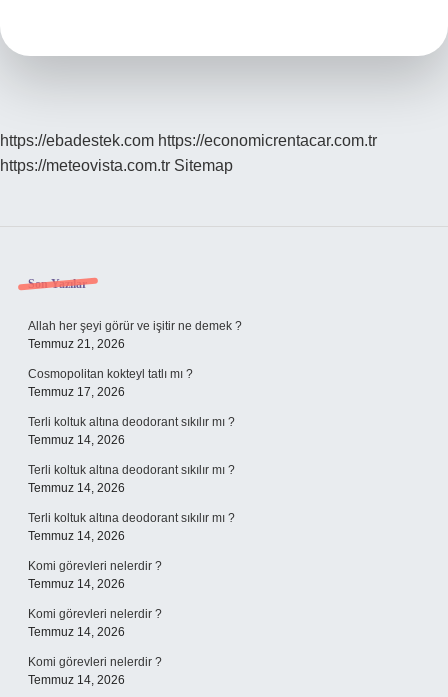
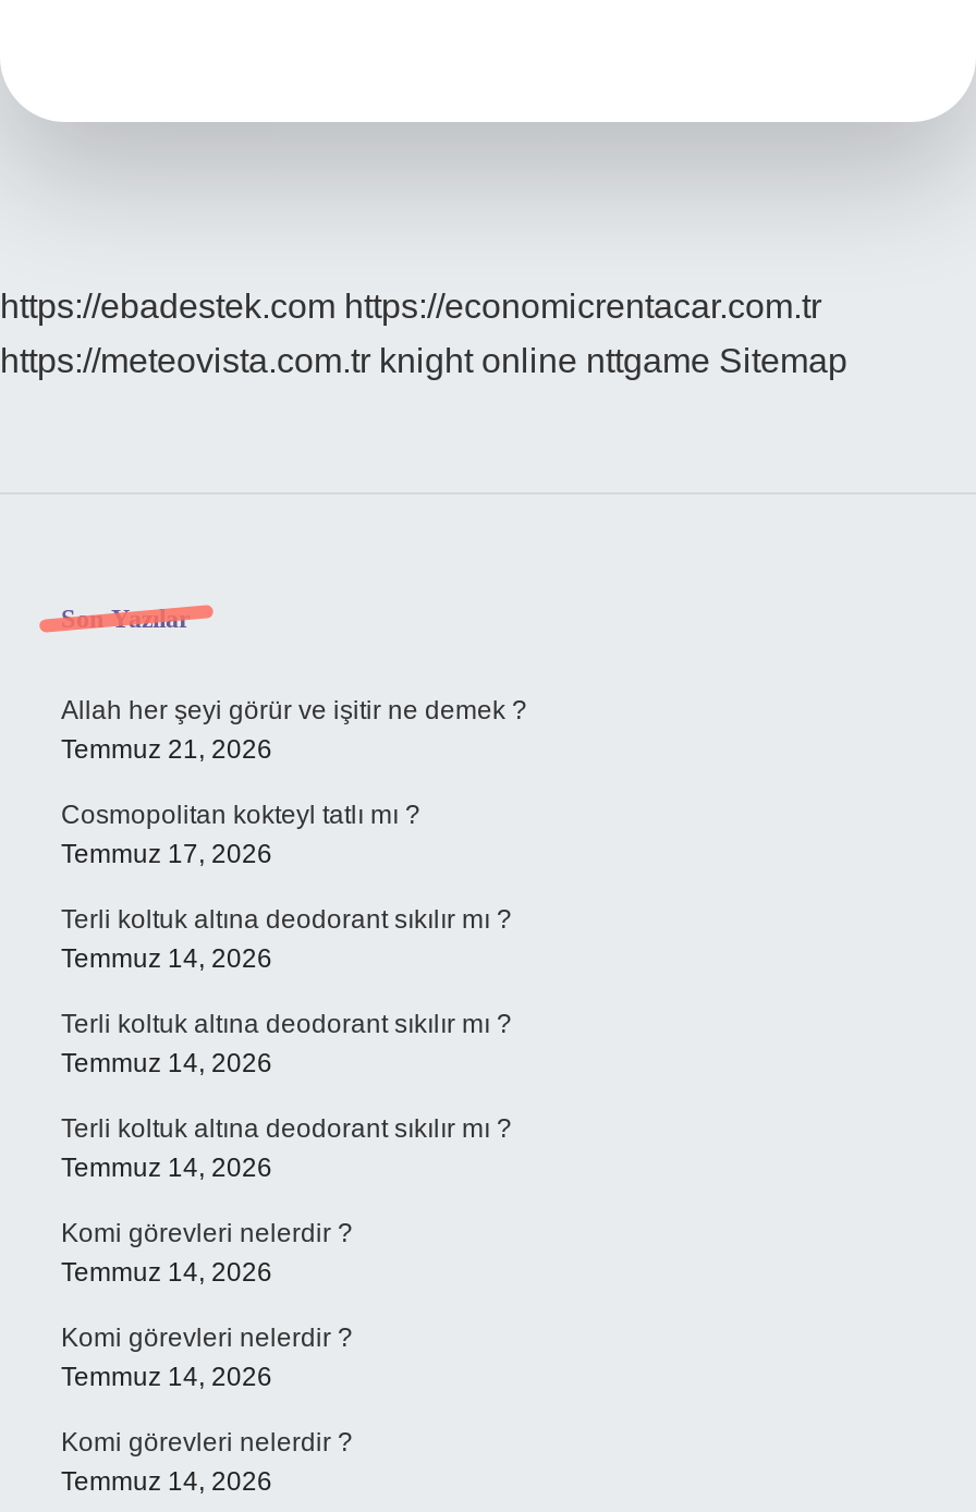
[0,157,233,174] https://meteovista.com.tr Sitemap -> [0,342,847,379] https://meteovista.com.tr knight online nttgame Sitemap

